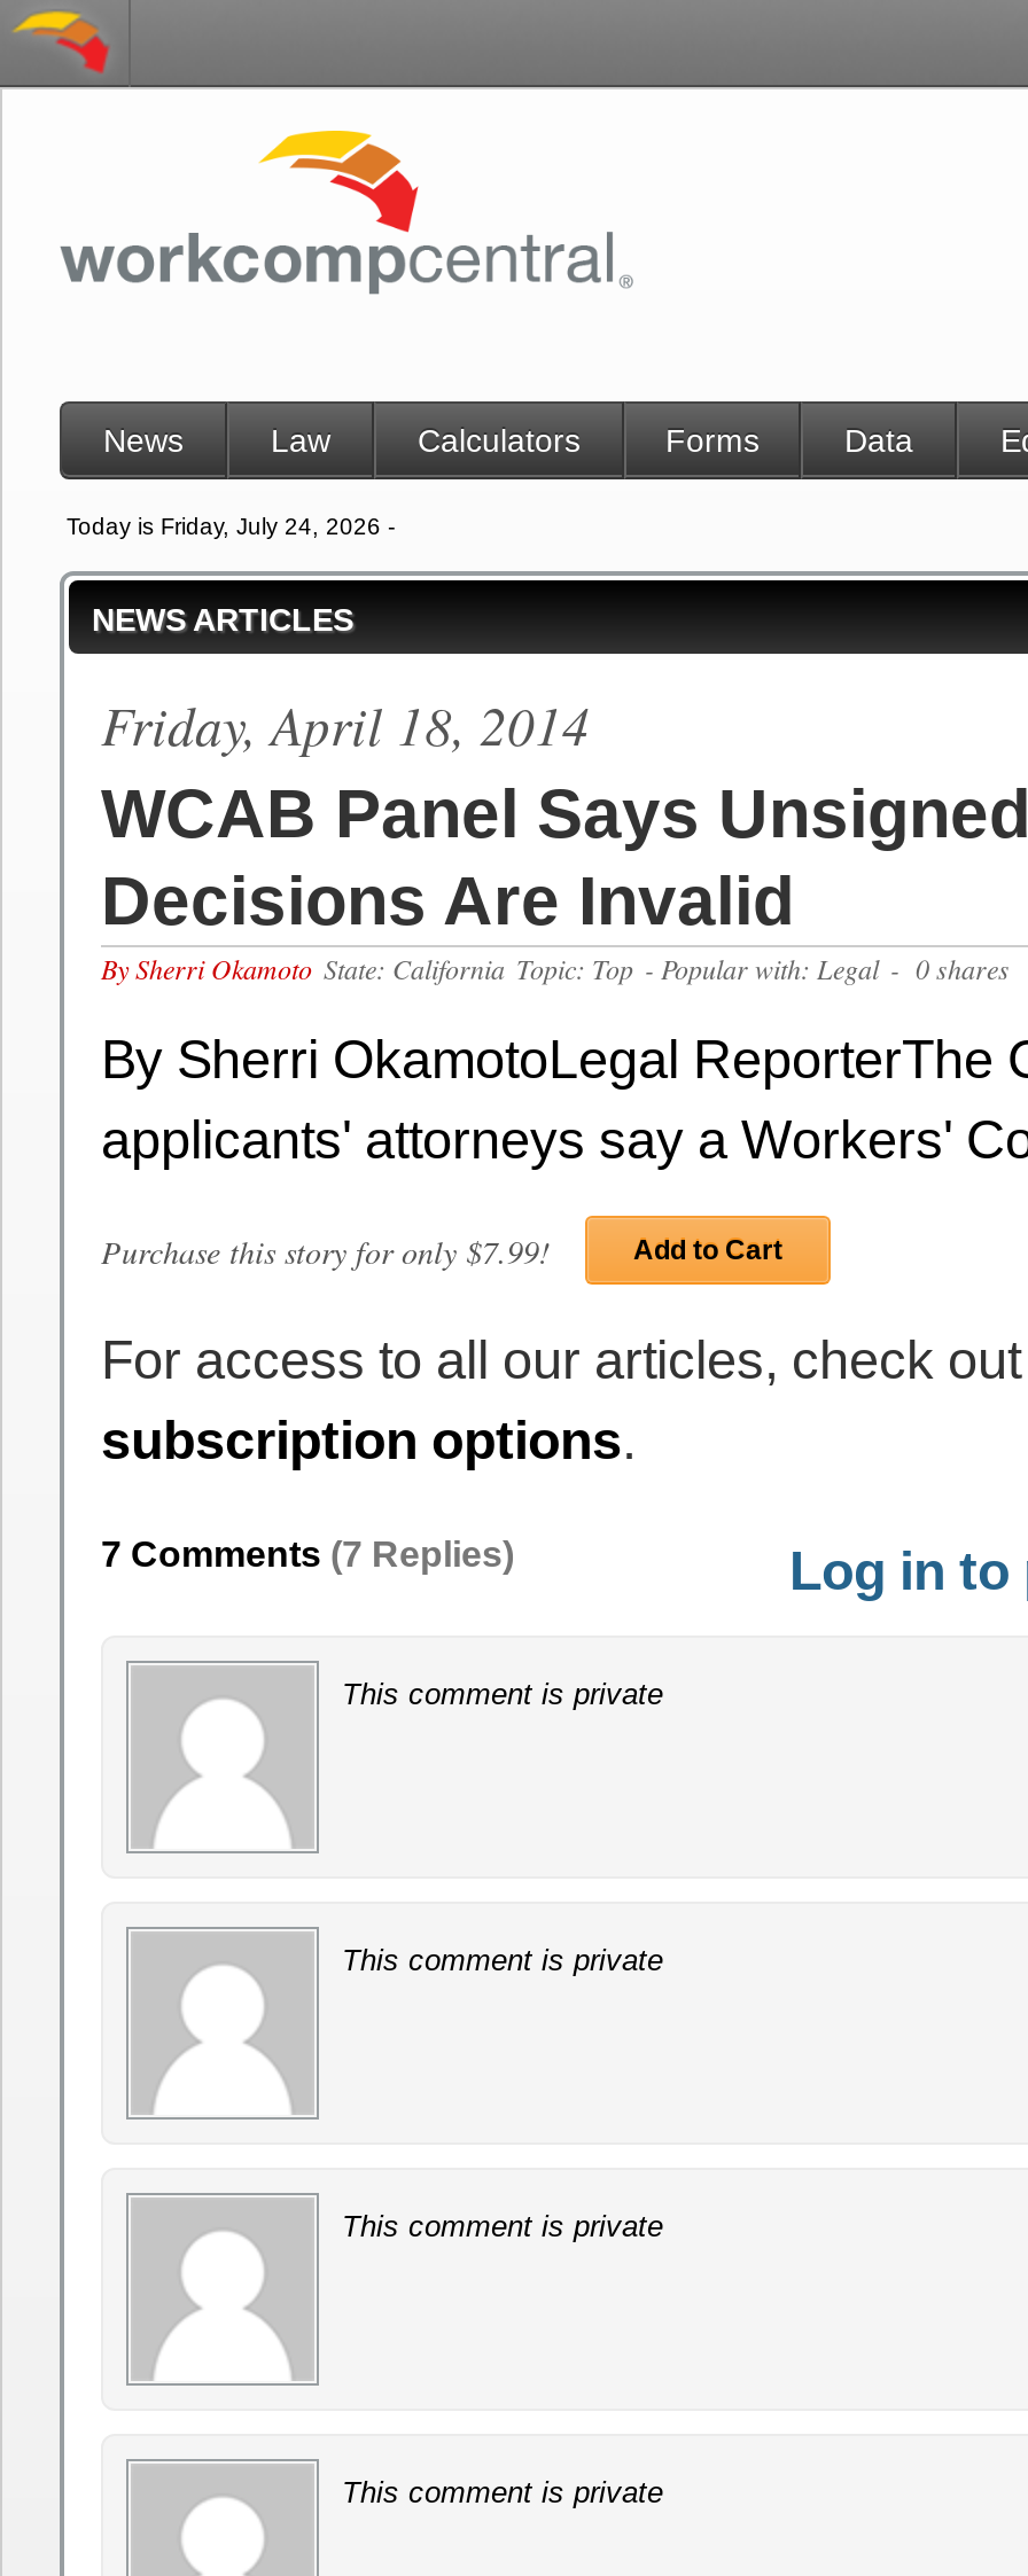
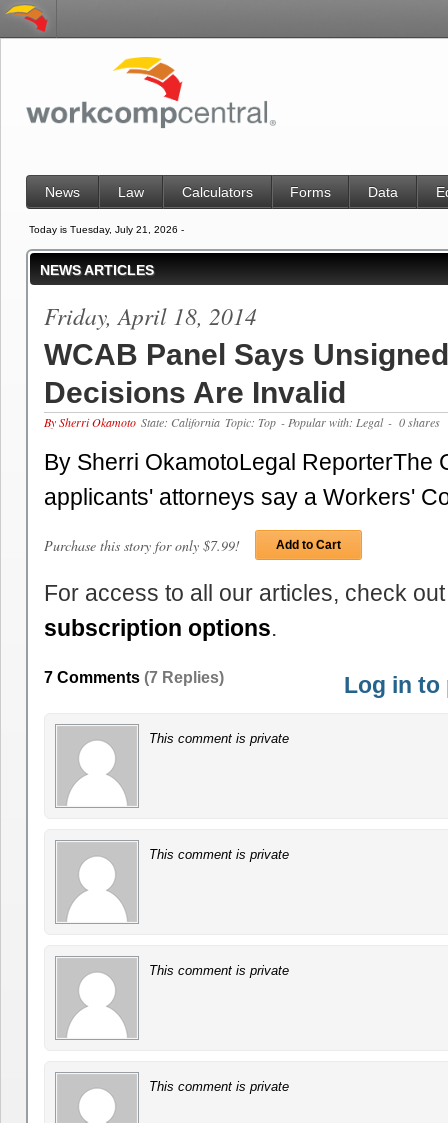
[67,514,395,539] Today is Friday, July 24, 2026 - -> [29,224,184,235] Today is Tuesday, July 21, 2026 -

